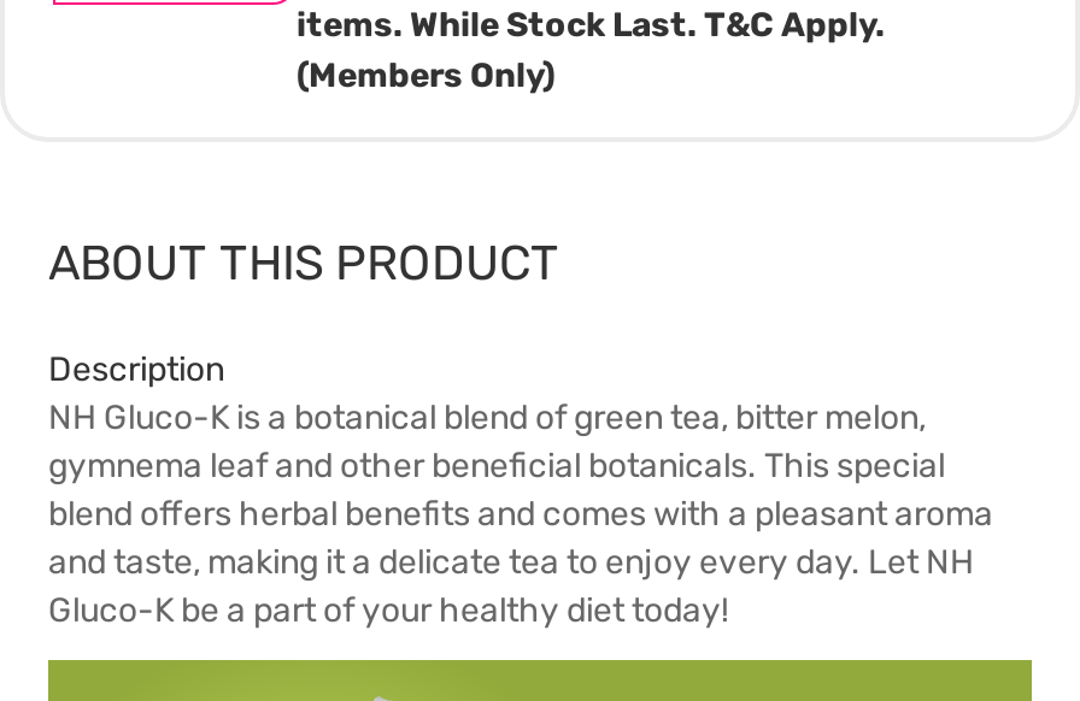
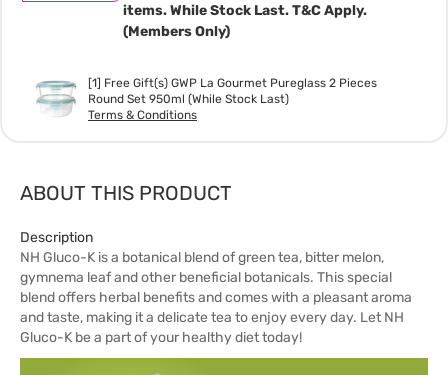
none -> [35,76,377,122] [image] | [1] Free Gift(s) GWP La Gourmet Pureglass 2 Pieces | Round Set 950ml (While Stock Last) | Terms & Conditions

